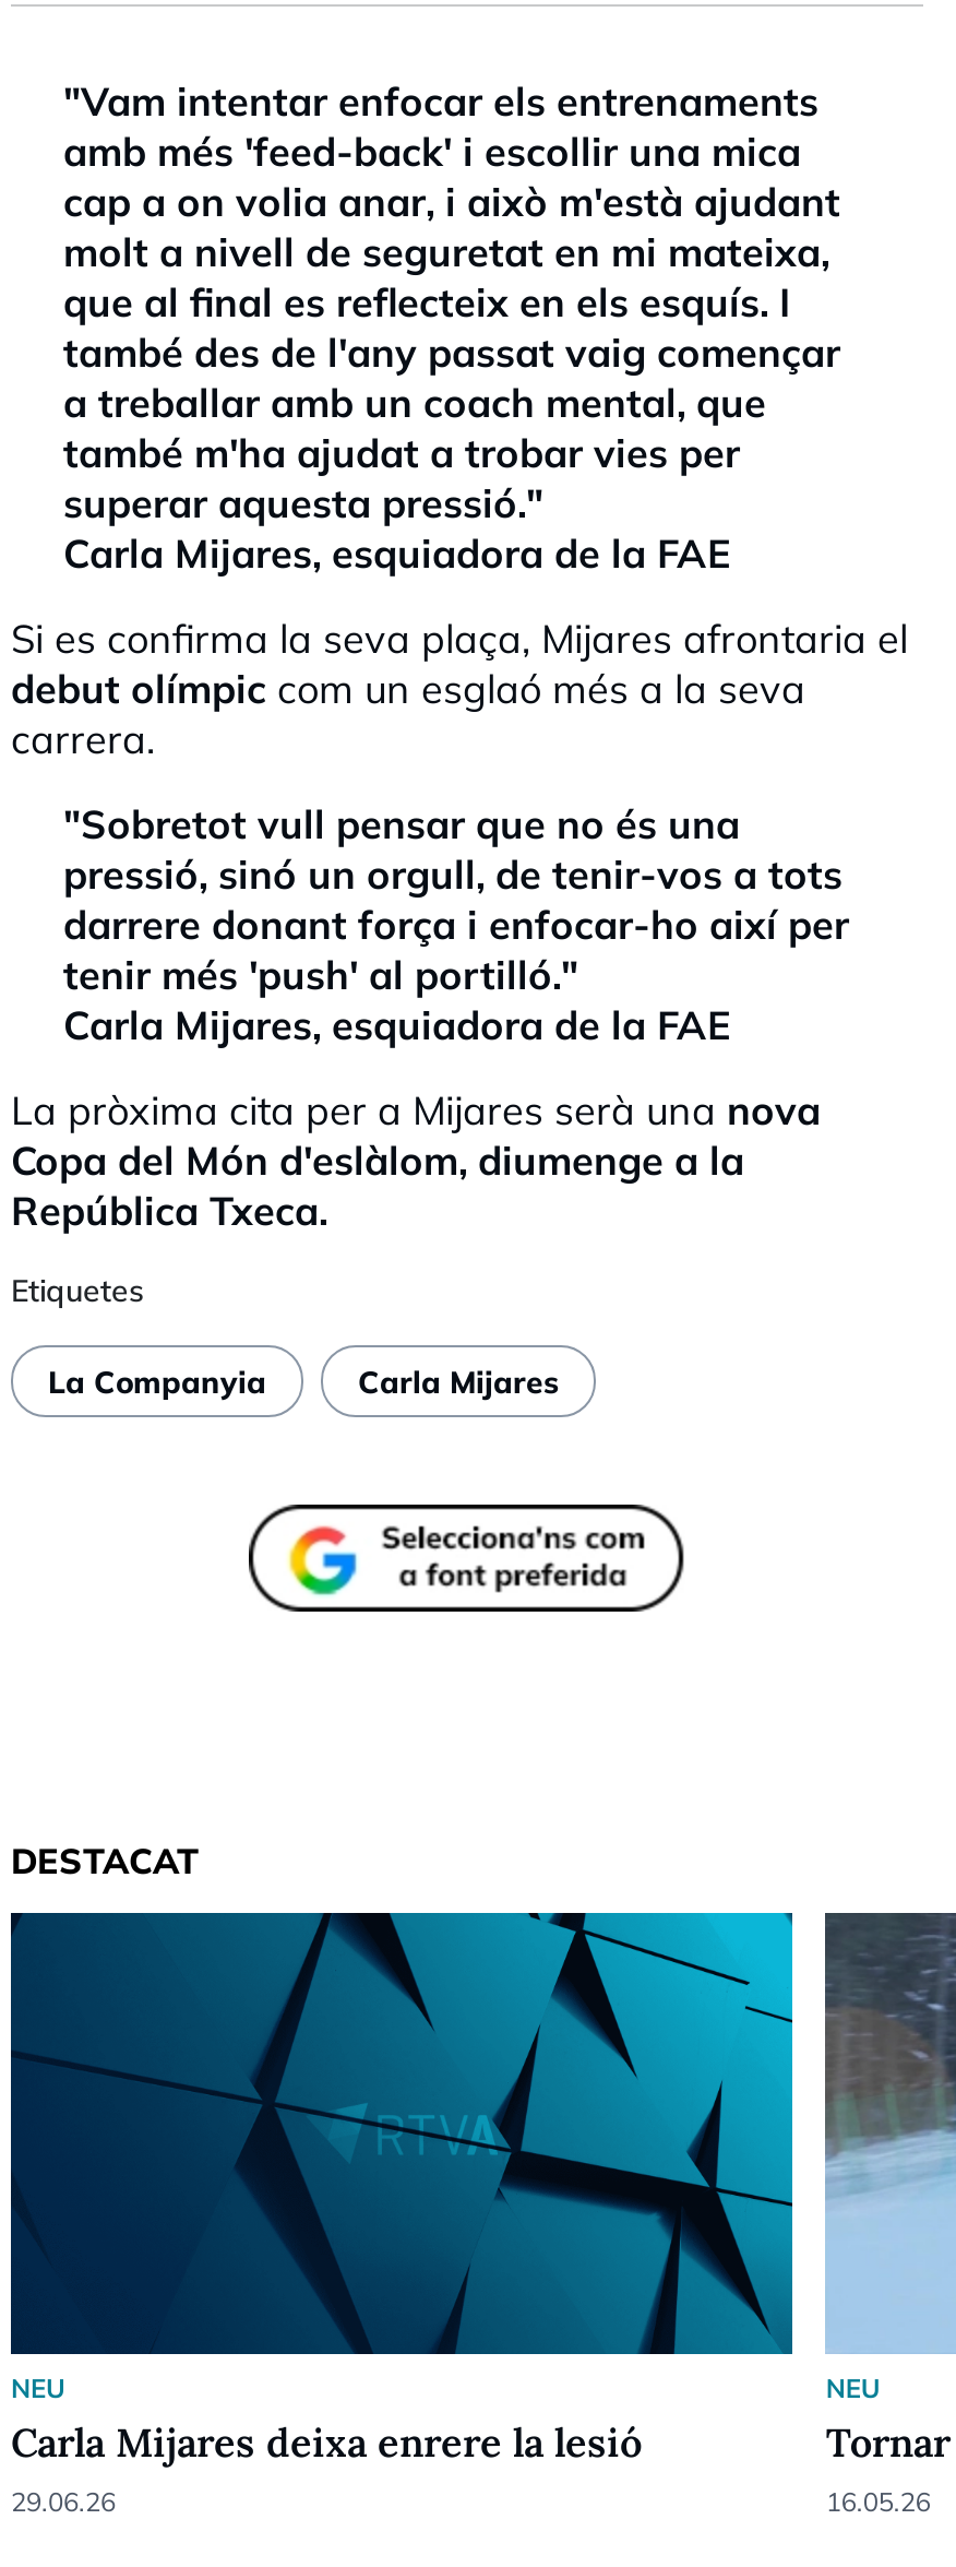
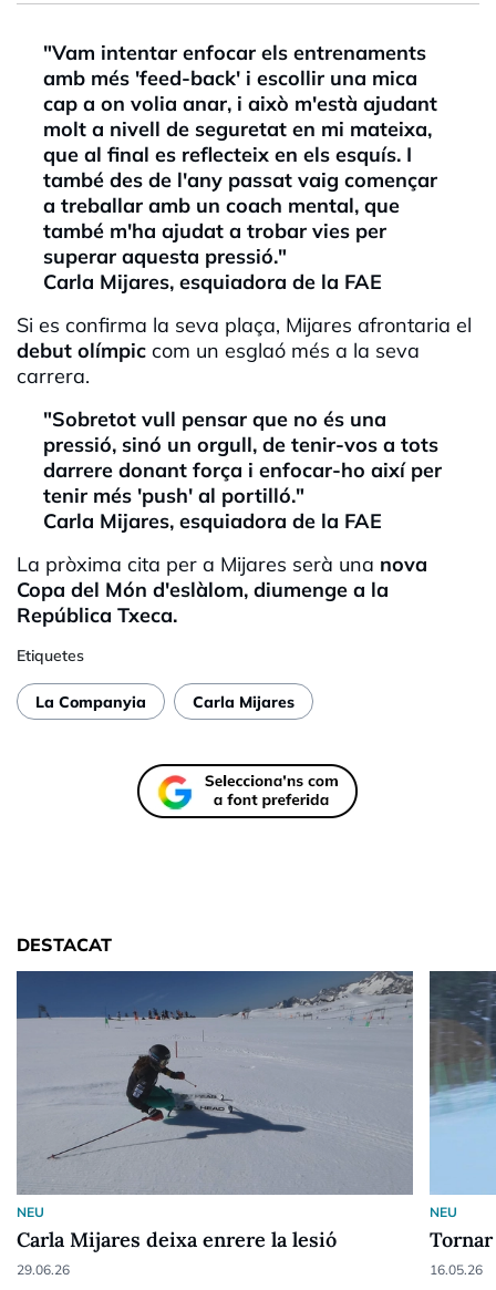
[11,1911,794,2356] [image] -> [15,970,414,1195] [image]

